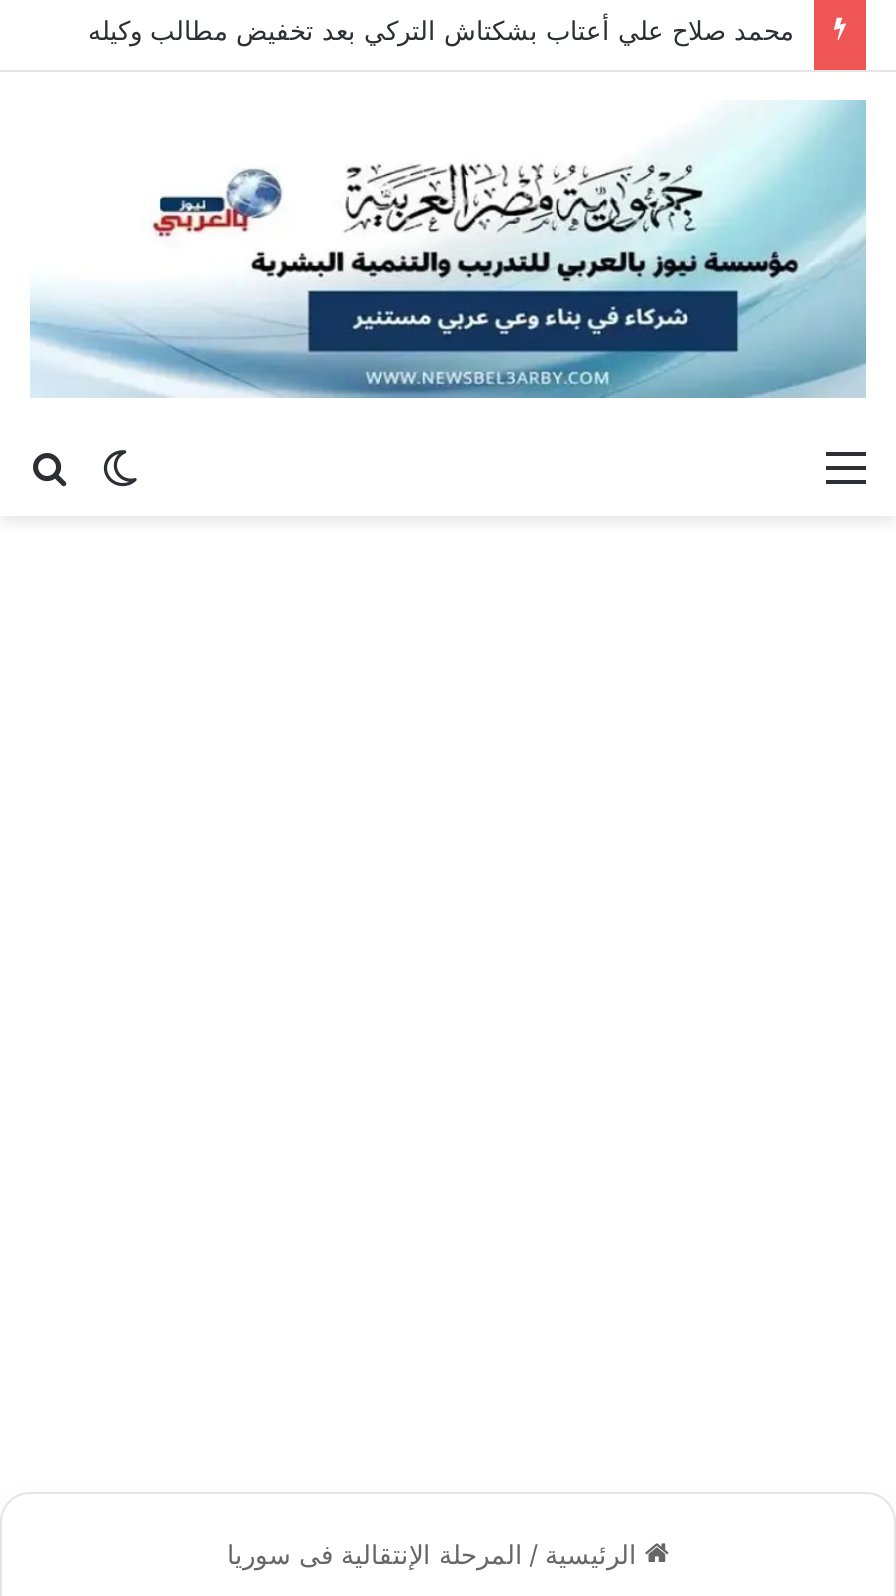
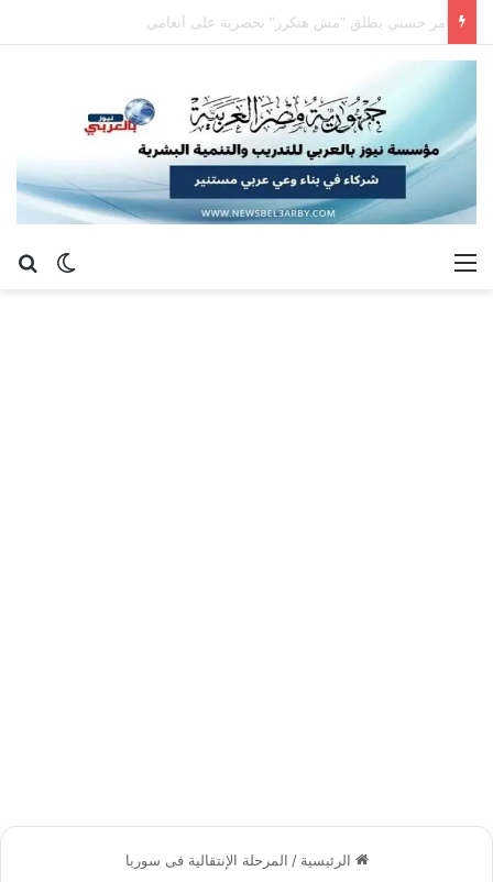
[88,14,794,46] محمد صلاح علي أعتاب بشكتاش التركي بعد تخفيض مطالب وكيله -> none

